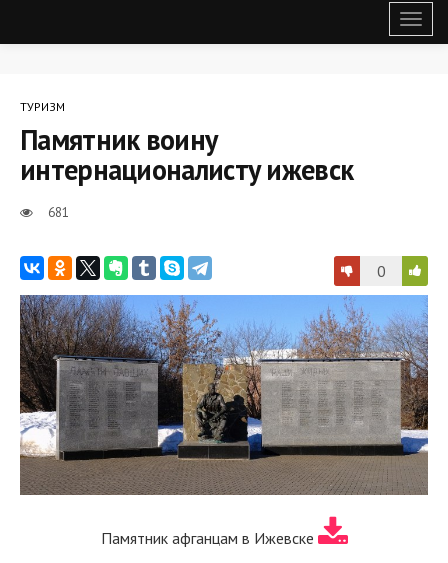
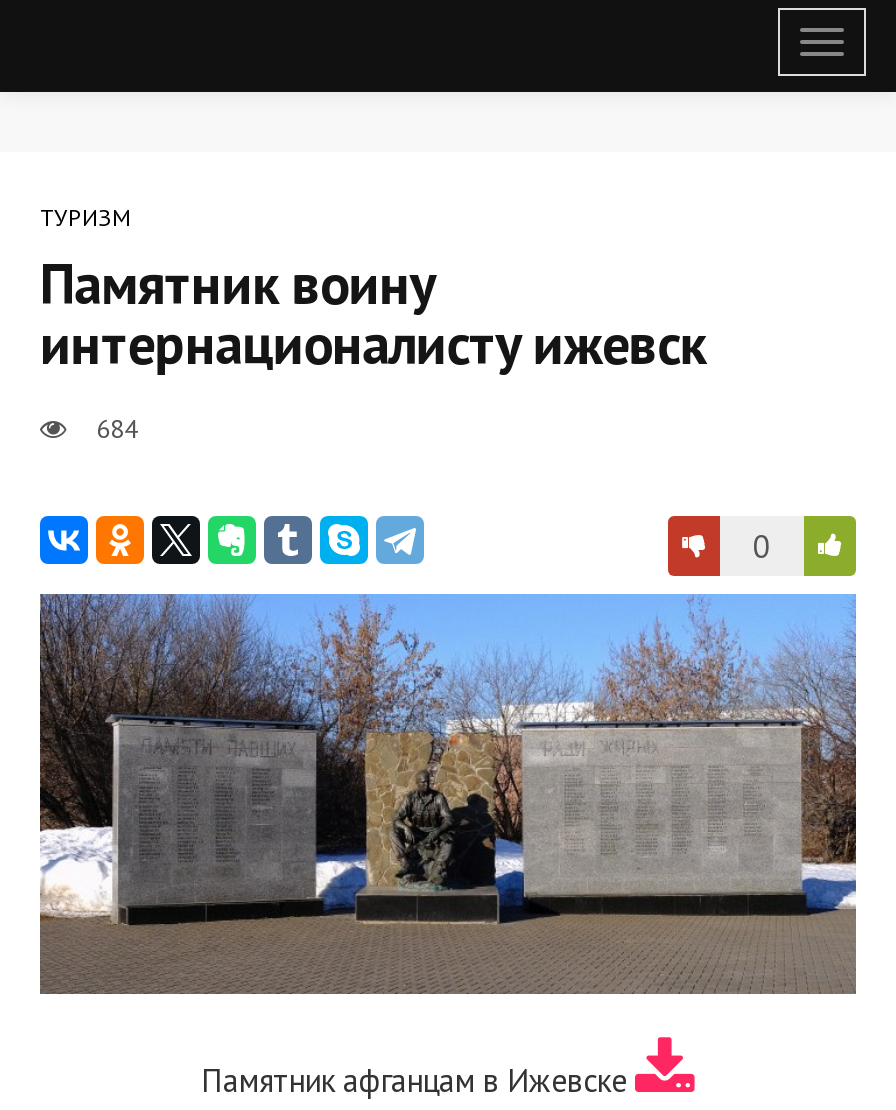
[45,204,69,221] 681 -> [90,412,138,446] 684

